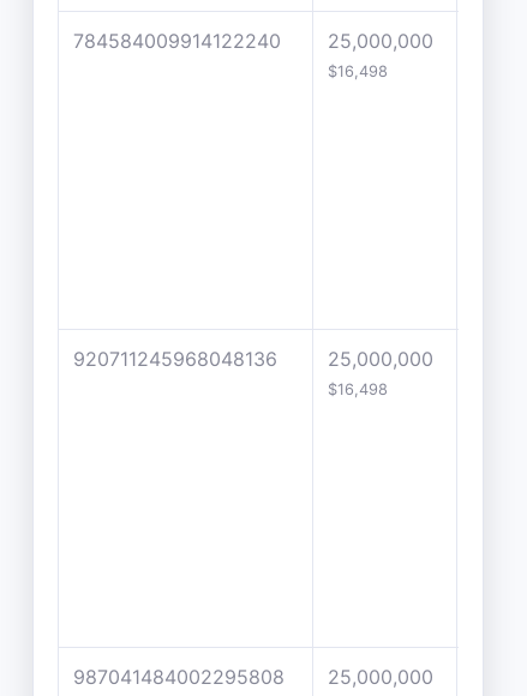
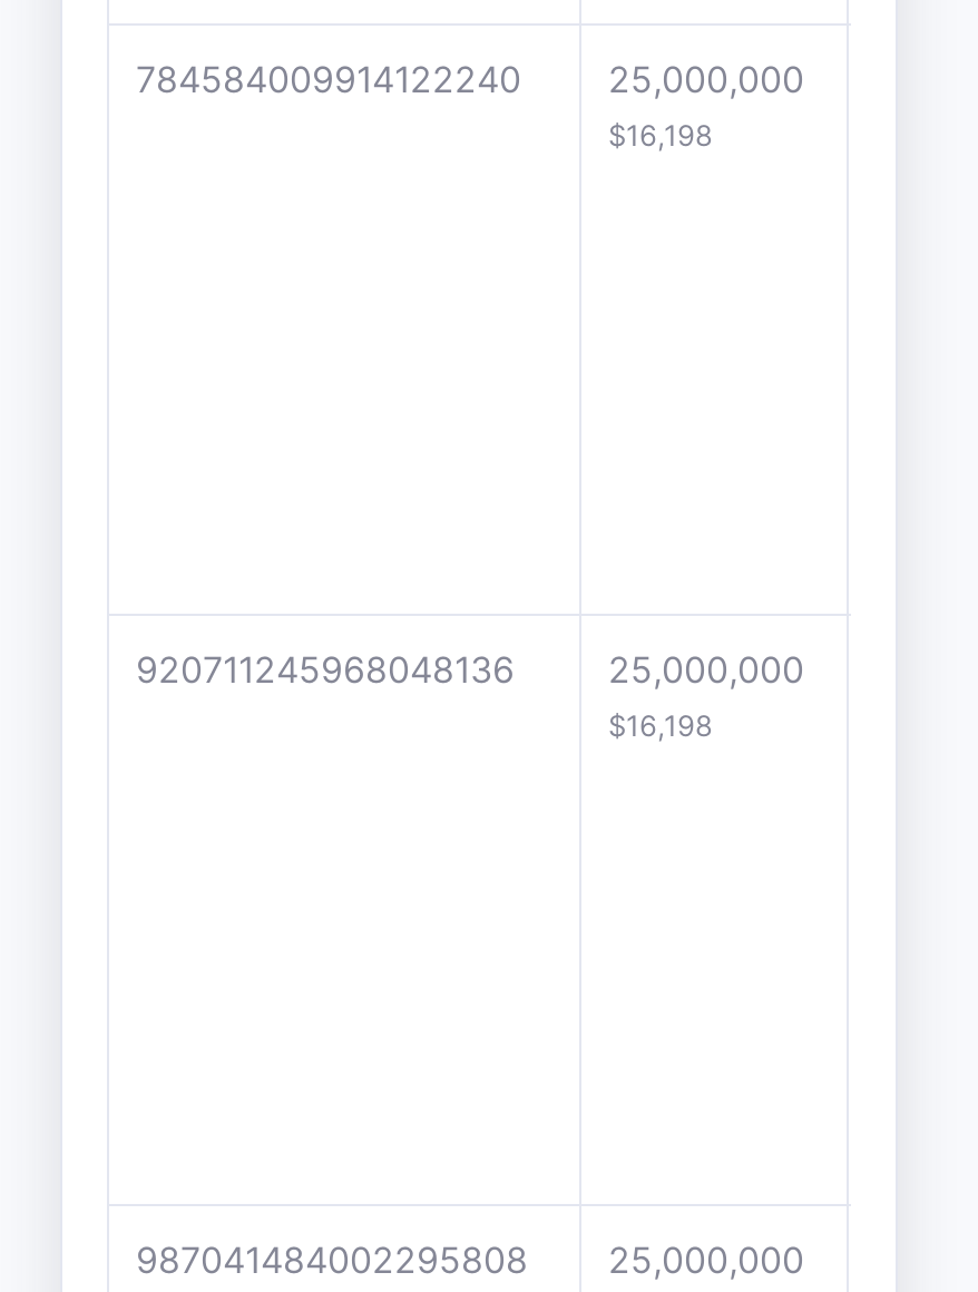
[328,62,388,80] $16,498 -> [608,119,713,153] $16,198
[328,380,388,398] $16,498 -> [608,709,713,743] $16,198

